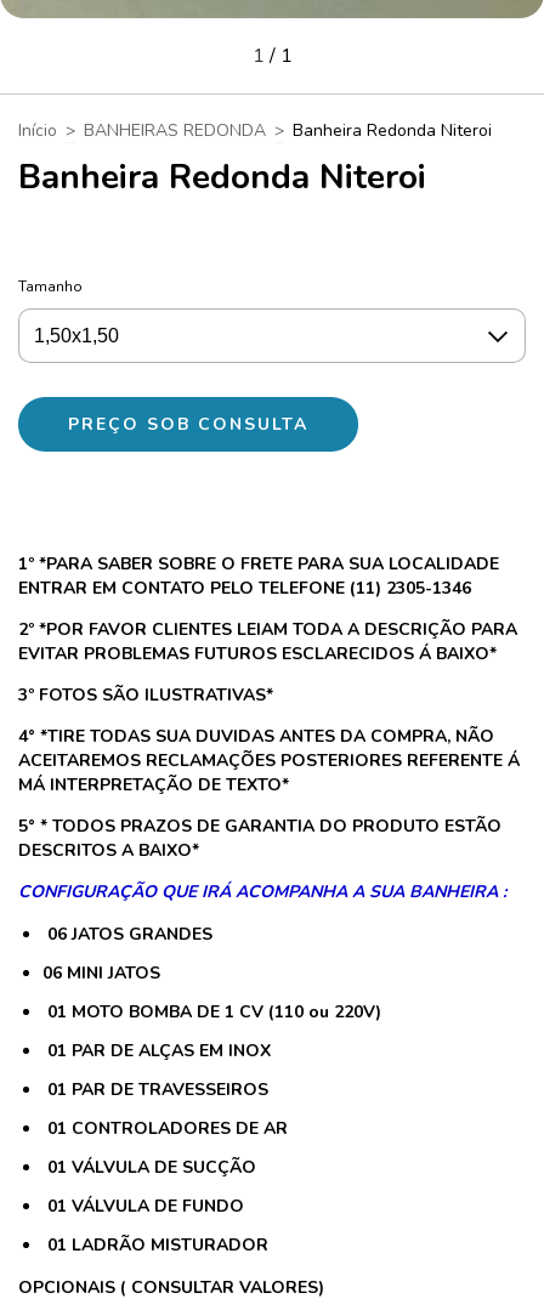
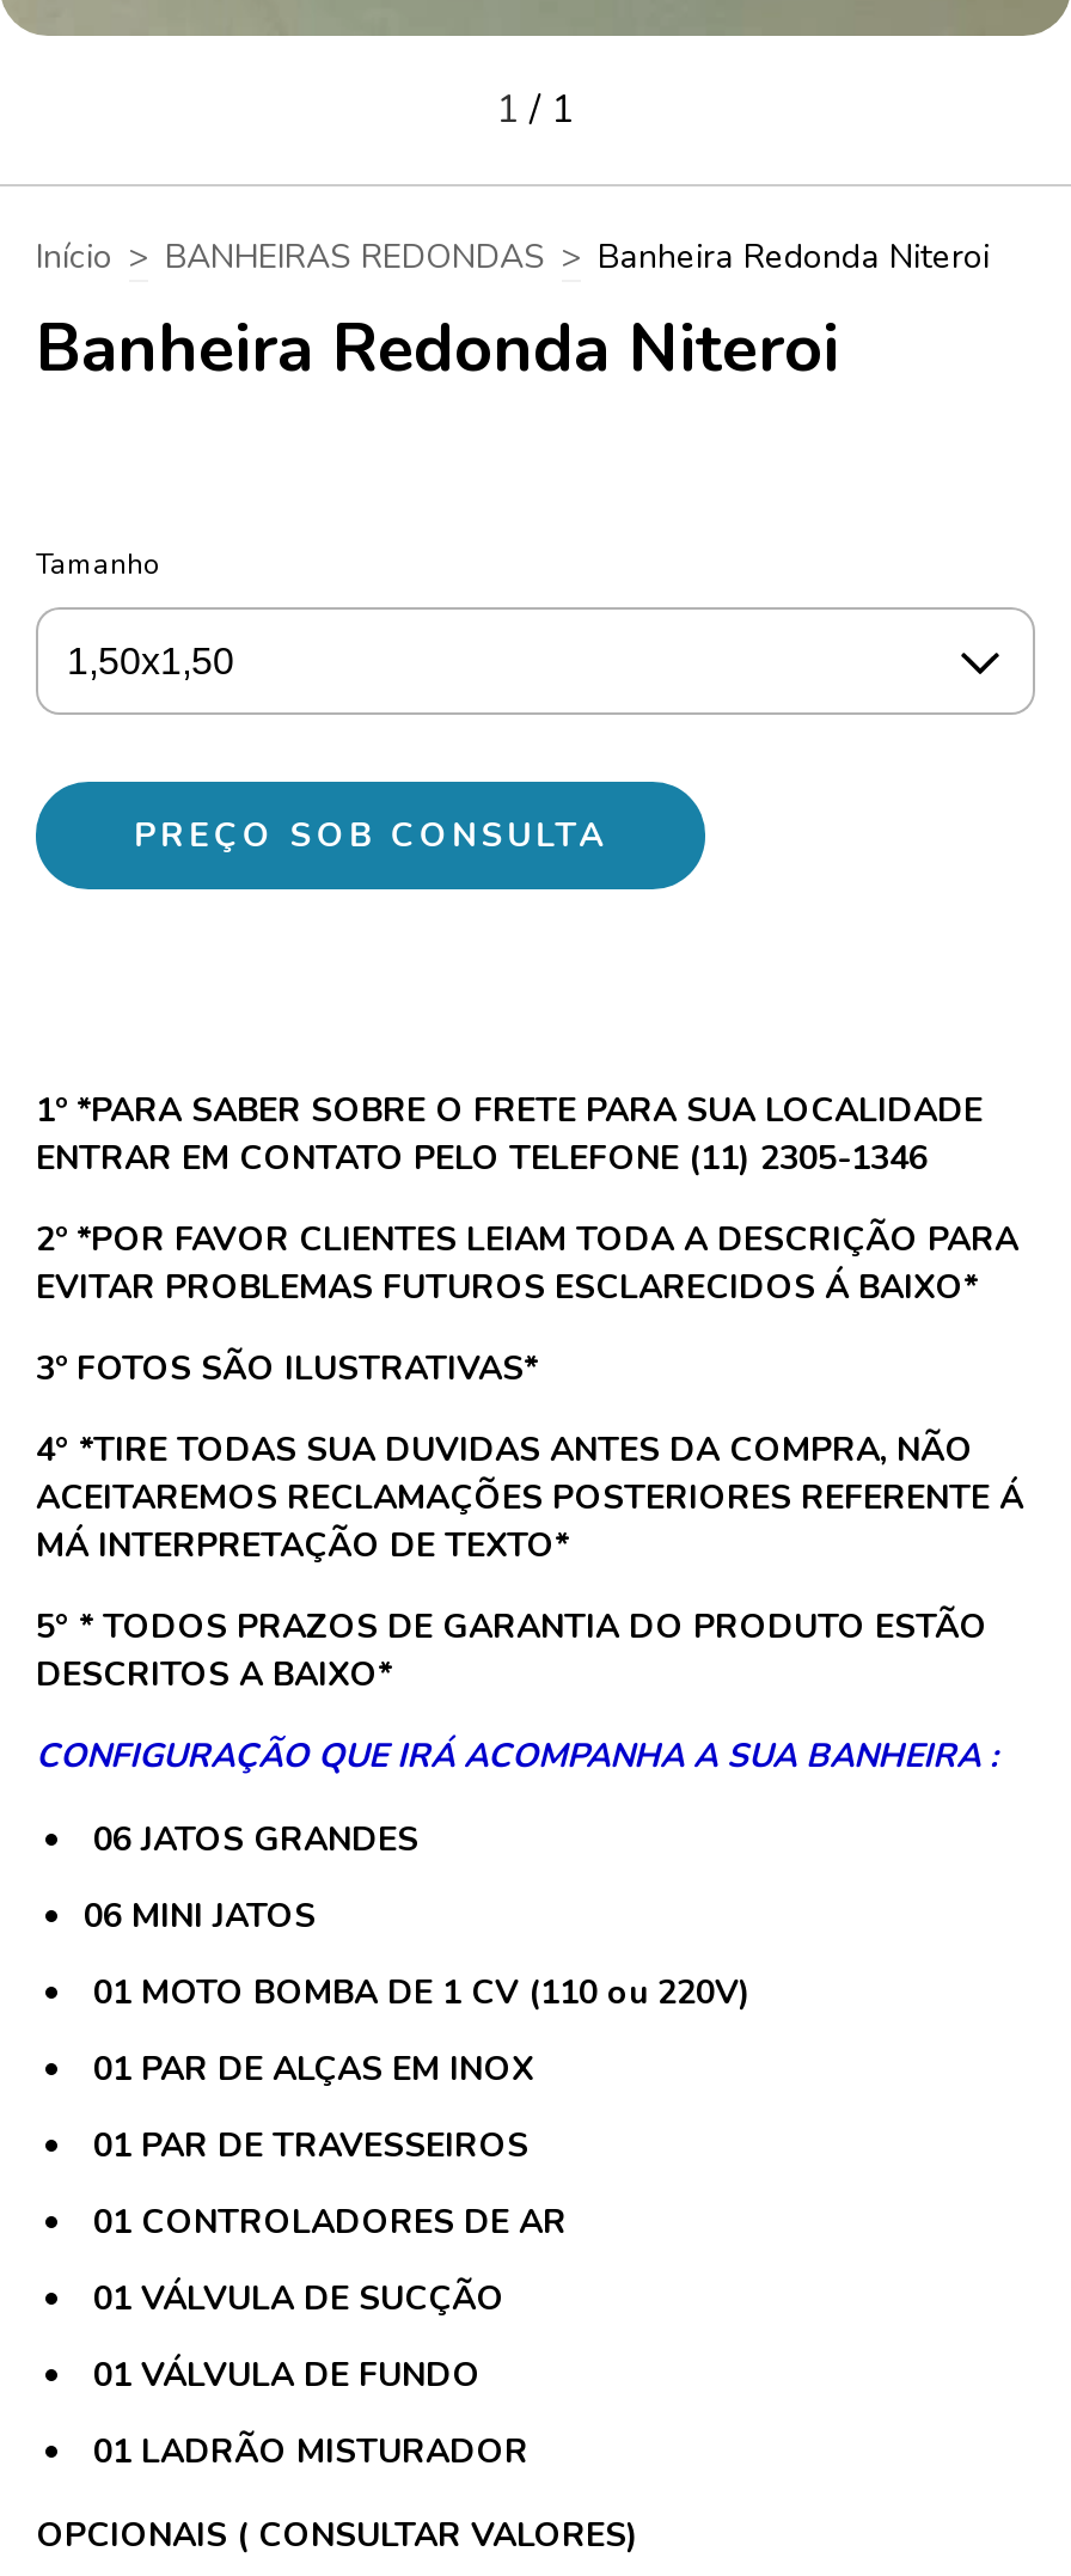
[18,119,492,142] Início > BANHEIRAS REDONDA > Banheira Redonda Niteroi -> [36,235,990,280] Início > BANHEIRAS REDONDAS > Banheira Redonda Niteroi

